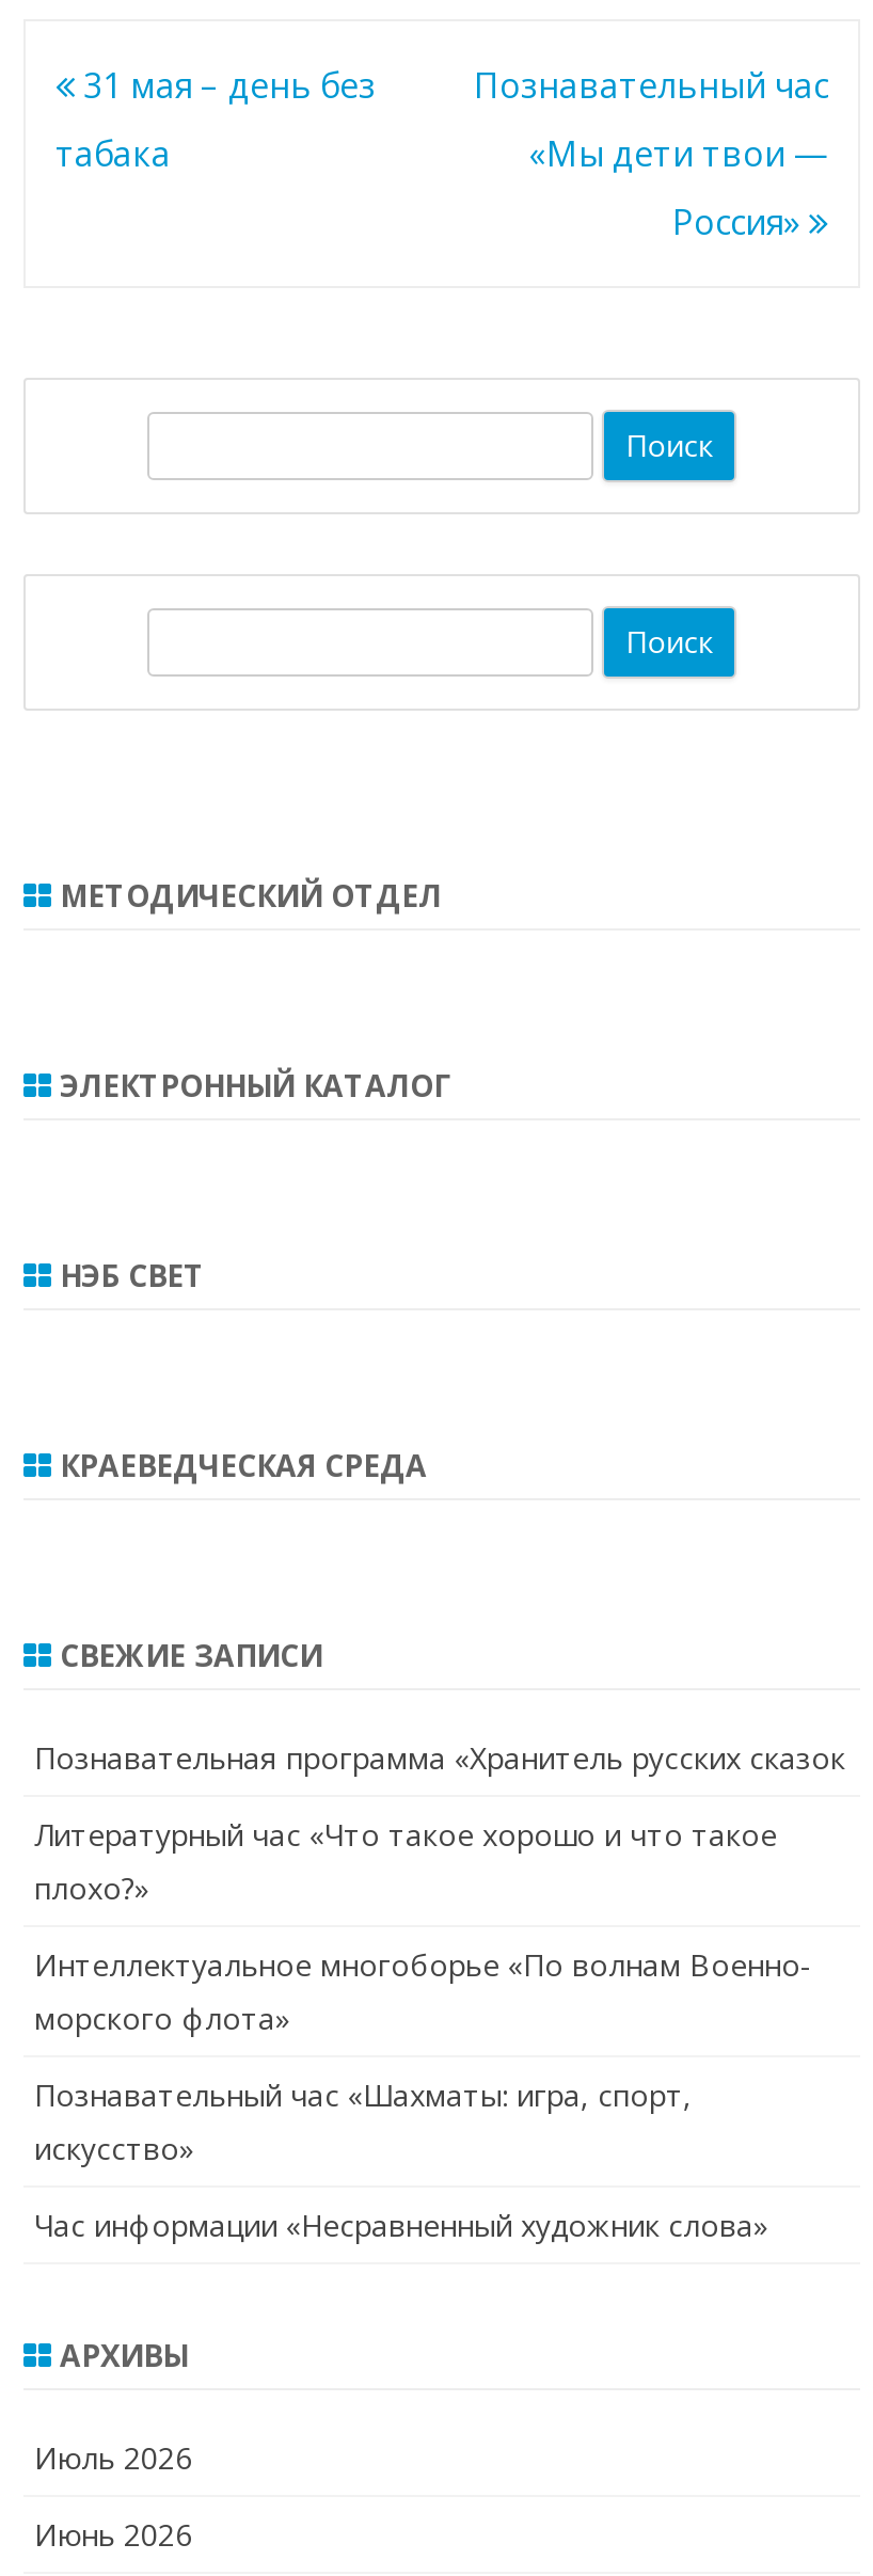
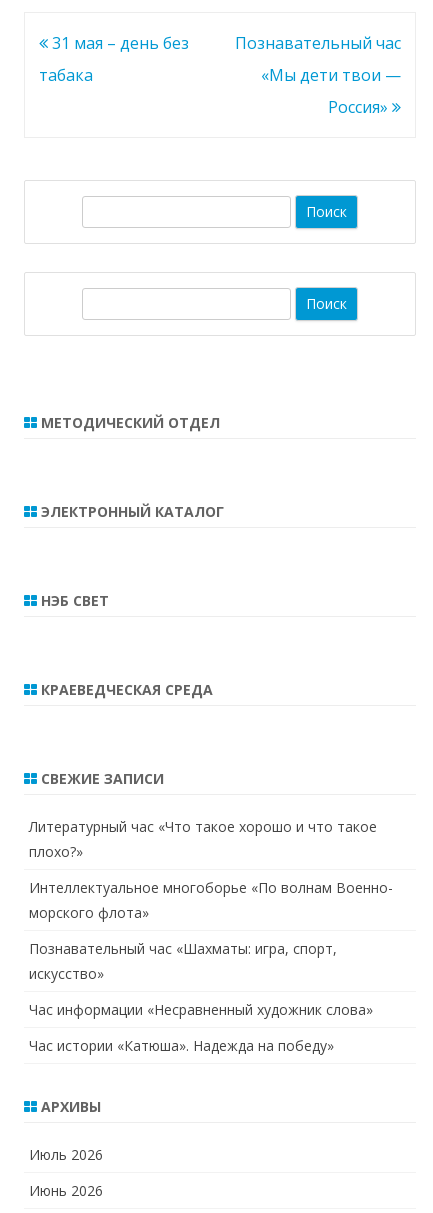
[34,1737,845,1778] Познавательная программа «Хранитель русских сказок -> none
moved [34,1814,811,2245] -> [29,817,393,1019]: Литературный час «Что такое хорошо и что такое | плохо?» | Интеллектуальное многоборье «По волнам Военно- | морского флота» | Познавательный час «Шахматы: игра, спорт, | искусство» | Час информации «Несравненный художник слова»
none -> [29,1036,334,1055] Час истории «Катюша». Надежда на победу»

